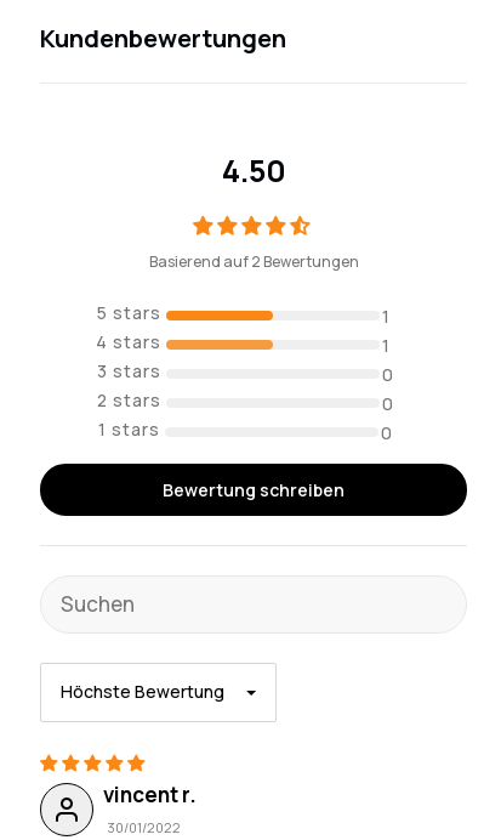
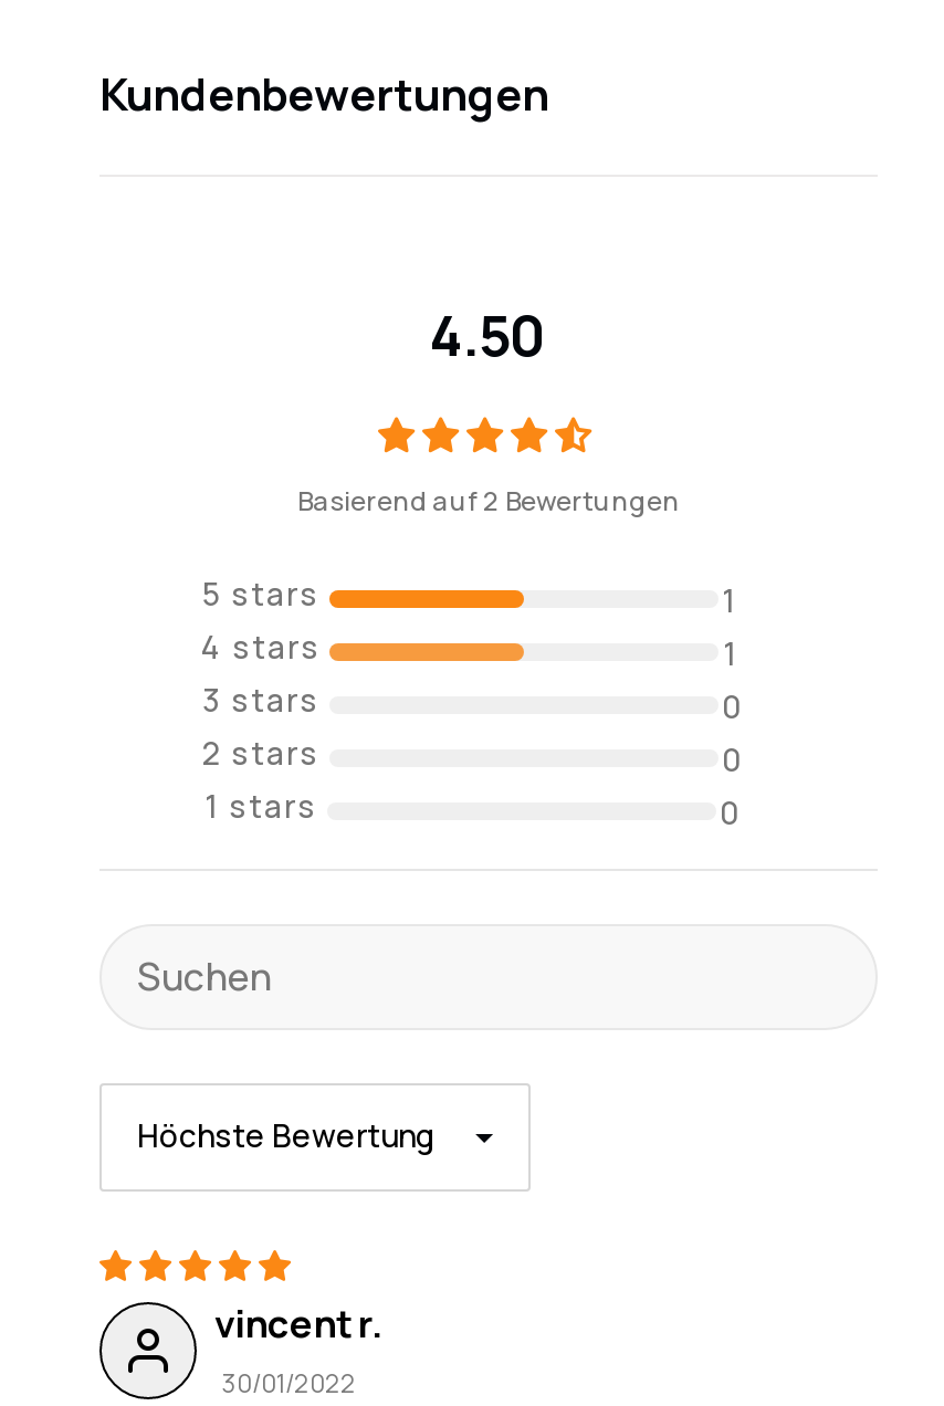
[163,479,345,502] Bewertung schreiben -> none

